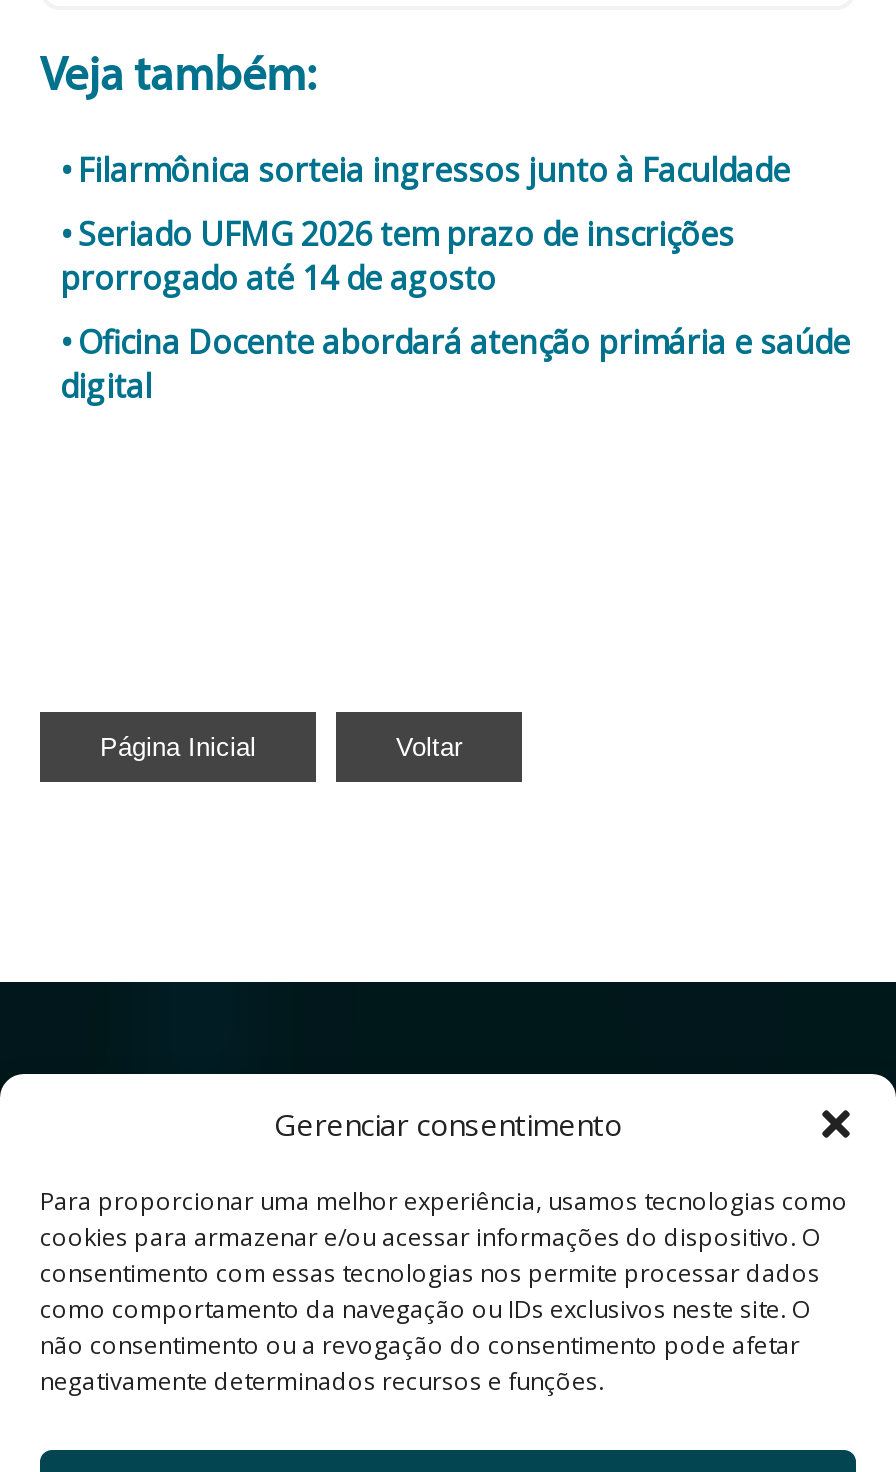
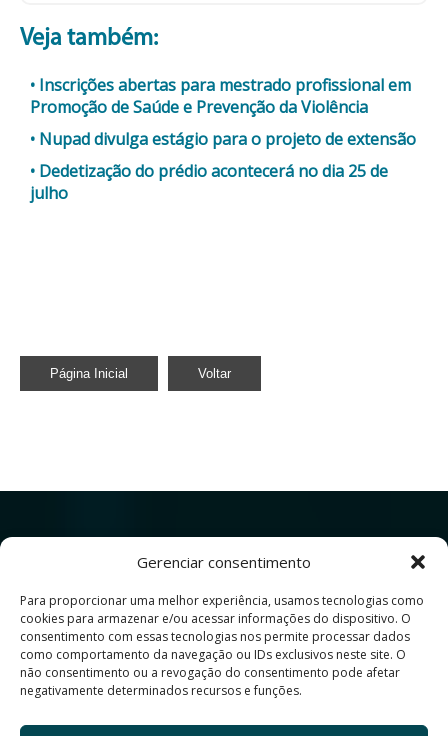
[78,148,798,192] Filarmônica sorteia ingressos junto à Faculdade -> [30,74,411,118] Inscrições abertas para mestrado profissional em | Promoção de Saúde e Prevenção da Violência
[60,212,734,300] Seriado UFMG 2026 tem prazo de inscrições | prorrogado até 14 de agosto -> [39,128,420,150] Nupad divulga estágio para o projeto de extensão
[60,320,850,408] Oficina Docente abordará atenção primária e saúde | digital -> [30,160,388,204] Dedetização do prédio acontecerá no dia 25 de | julho

